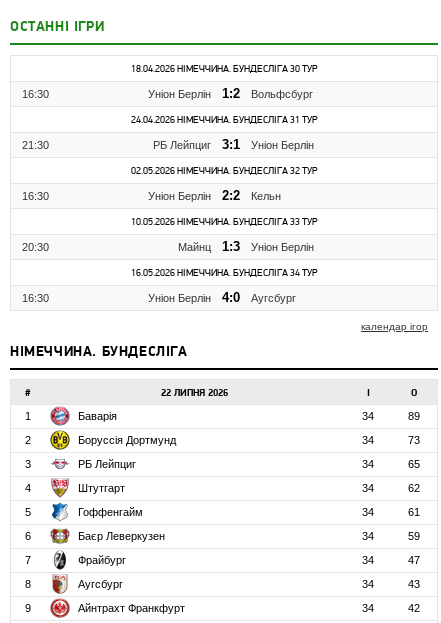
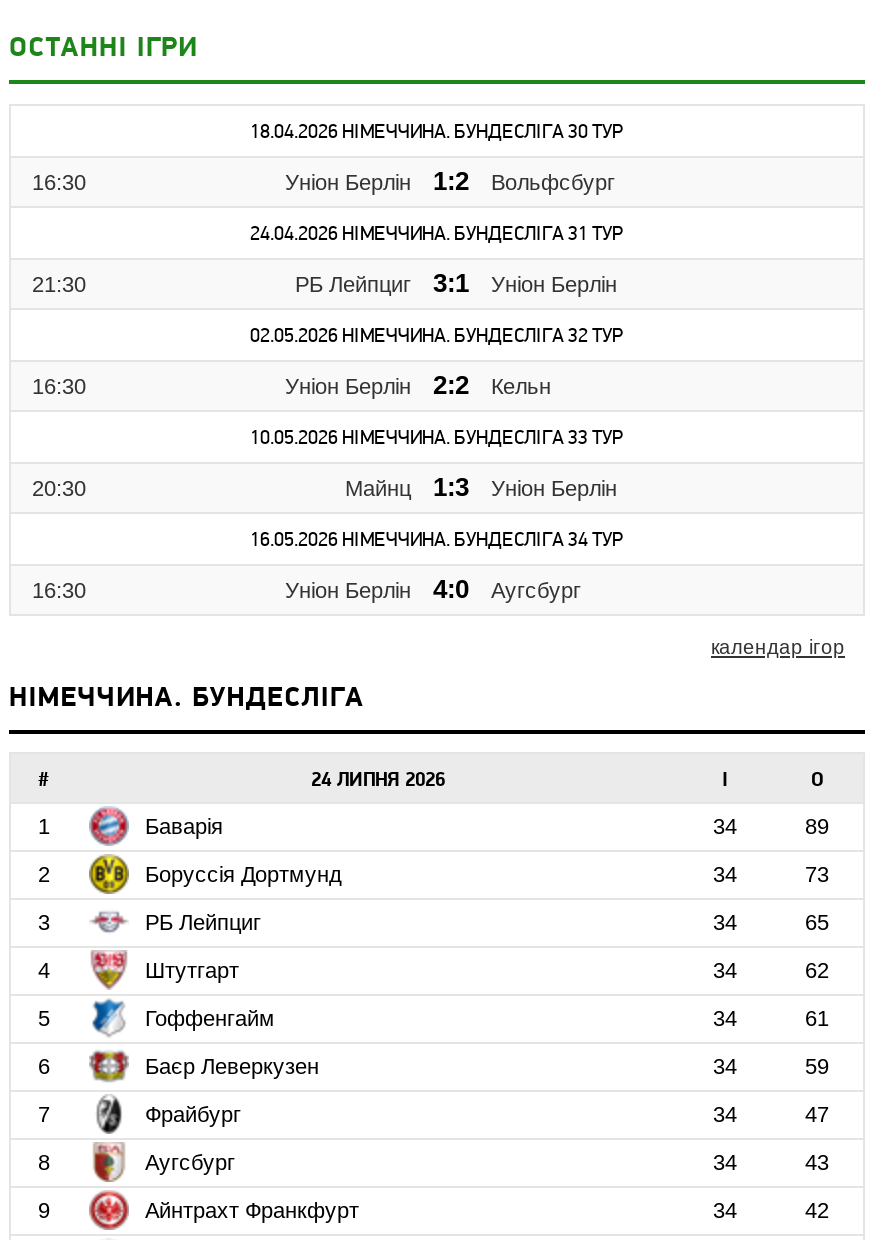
[161,388,228,399] 22 ЛИПНЯ 2026 -> [311,770,445,792] 24 ЛИПНЯ 2026

